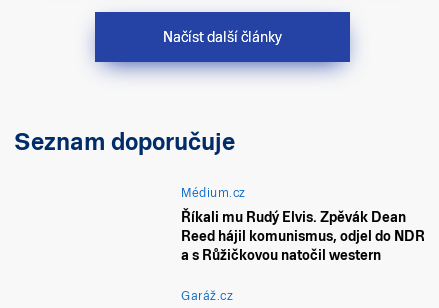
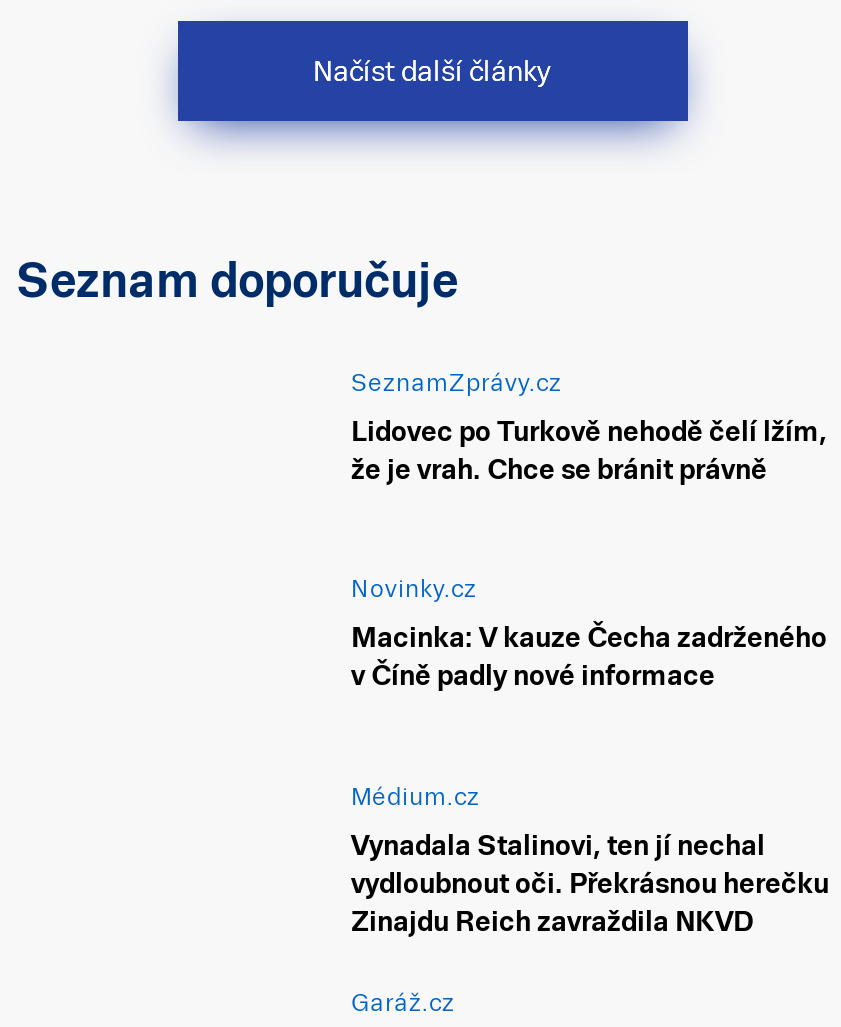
none -> [351,369,827,485] SeznamZprávy.cz | Lidovec po Turkově nehodě čelí lžím, | že je vrah. Chce se bránit právně
none -> [351,576,827,692] Novinky.cz | Macinka: V kauze Čecha zadrženého | v Číně padly nové informace
[181,209,425,263] Říkali mu Rudý Elvis. Zpěvák Dean | Reed hájil komunismus, odjel do NDR | a s Růžičkovou natočil western -> [351,829,829,937] Vynadala Stalinovi, ten jí nechal | vydloubnout oči. Překrásnou herečku | Zinajdu Reich zavraždila NKVD

